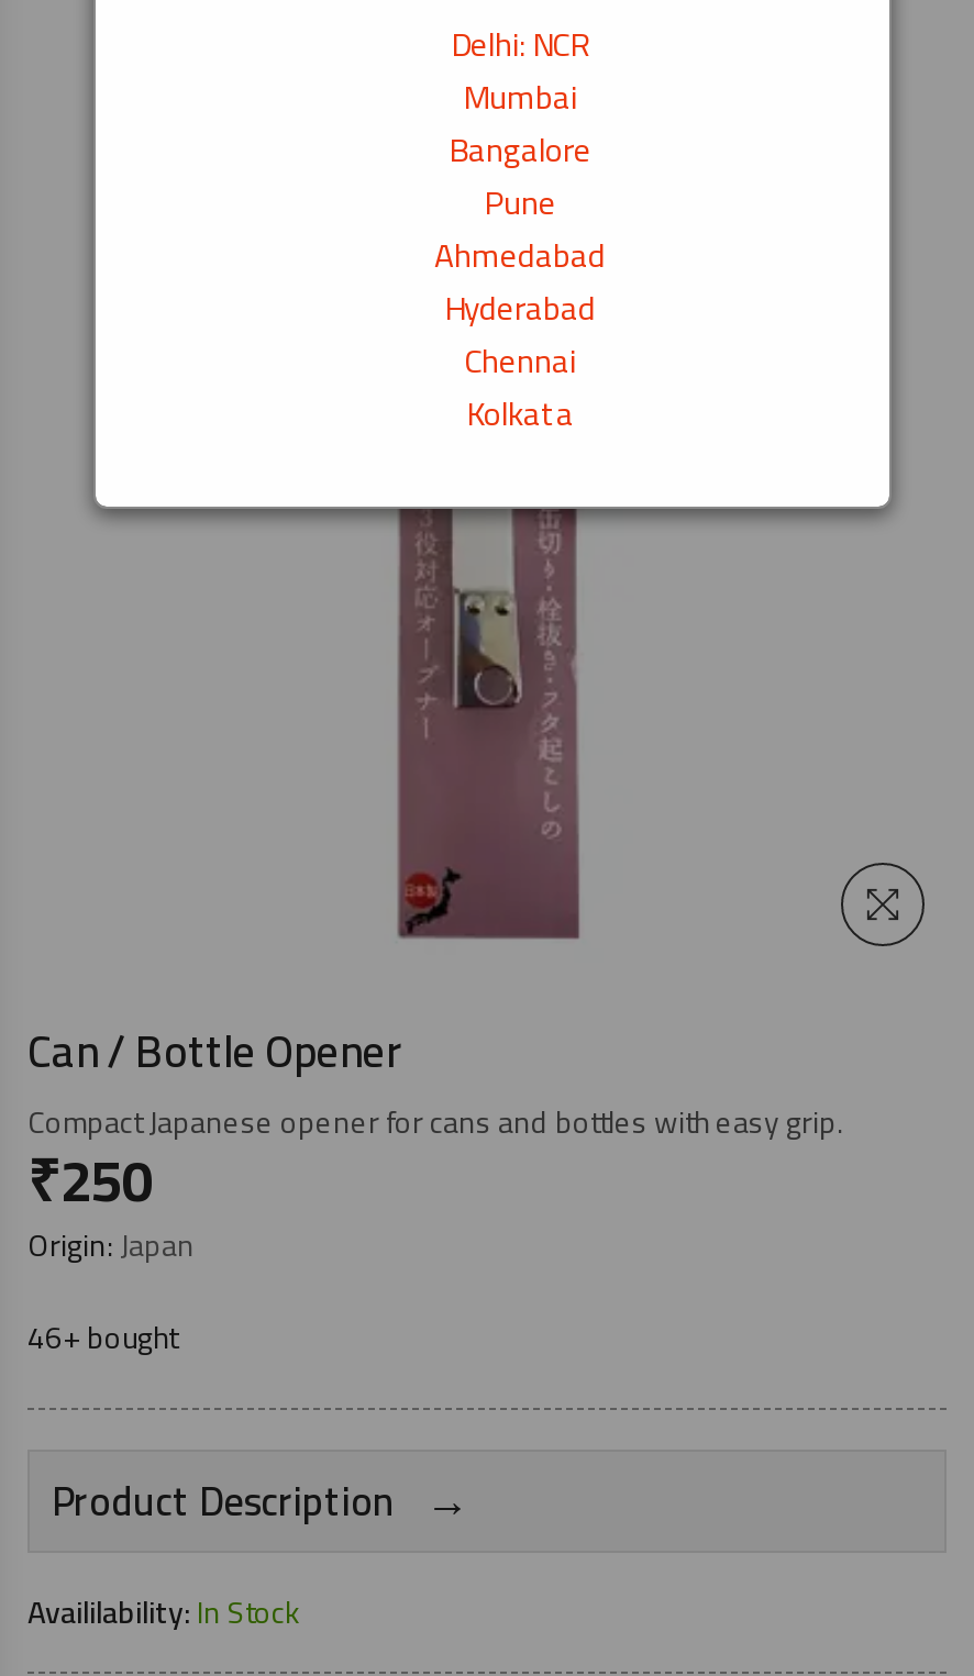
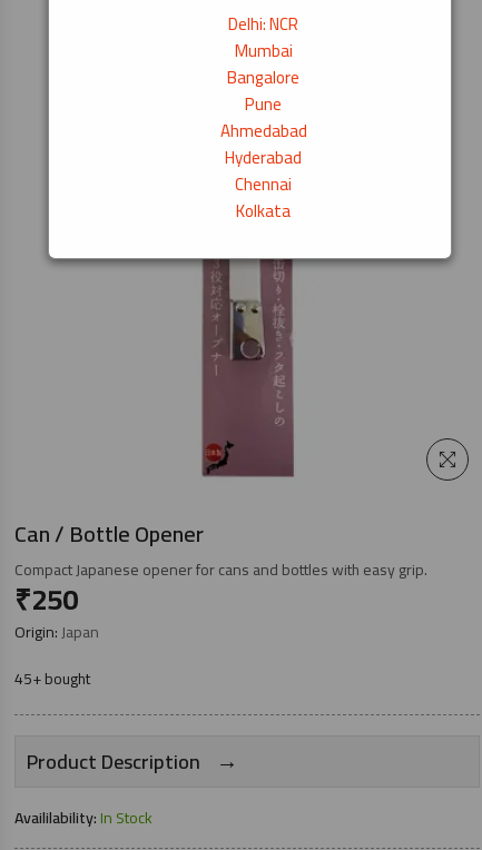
[27,1309,177,1366] 46+ bought -> [14,664,90,693] 45+ bought

